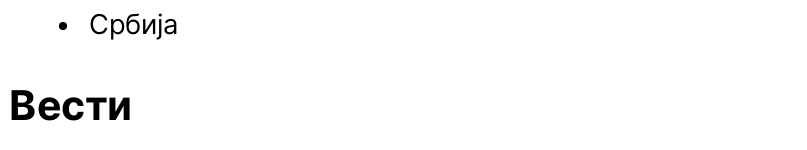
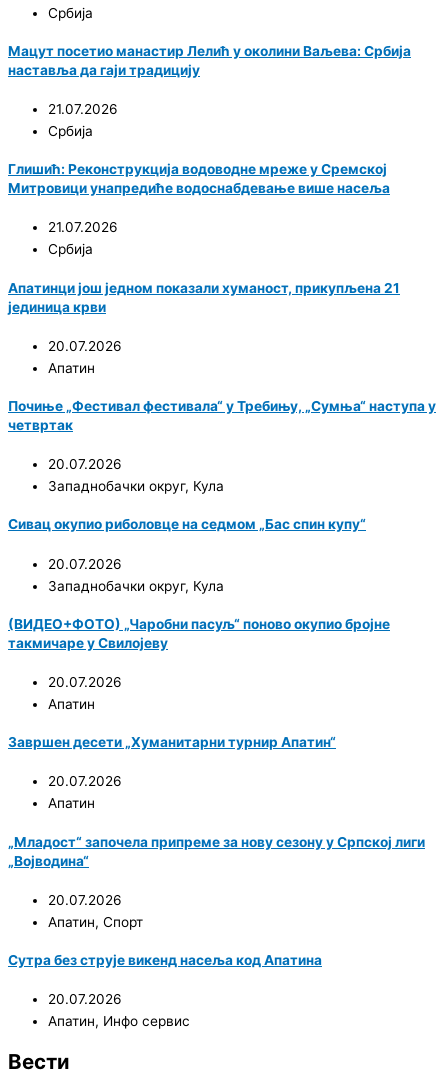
none -> [8,43,436,1029] Мацут посетио манастир Лелић у околини Ваљева: Србија | наставља да гаји традицију | 21.07.2026 | Србија | Глишић: Реконструкција водоводне мреже у Сремској | Митровици унапредиће водоснабдевање више насеља | 21.07.2026 | Србија | Апатинци још једном показали хуманост, прикупљена 21 | јединица крви | 20.07.2026 | Апатин | Почиње „Фестивал фестивала“ у Требињу, „Сумња“ наступа у | четвртак | 20.07.2026 | Западнобачки округ, Кула | Сивац окупио риболовце на седмом „Бас спин купу“ | 20.07.2026 | Западнобачки округ, Кула | (ВИДЕО+ФОТО) „Чаробни пасуљ“ поново окупио бројне | такмичаре у Свилојеву | 20.07.2026 | Апатин | Завршен десети „Хуманитарни турнир Апатин“ | 20.07.2026 | Апатин | „Младост“ започела припреме за нову сезону у Српској лиги | „Војводина“ | 20.07.2026 | Апатин, Спорт | Сутра без струје викенд насеља код Апатина | 20.07.2026 | Апатин, Инфо сервис

